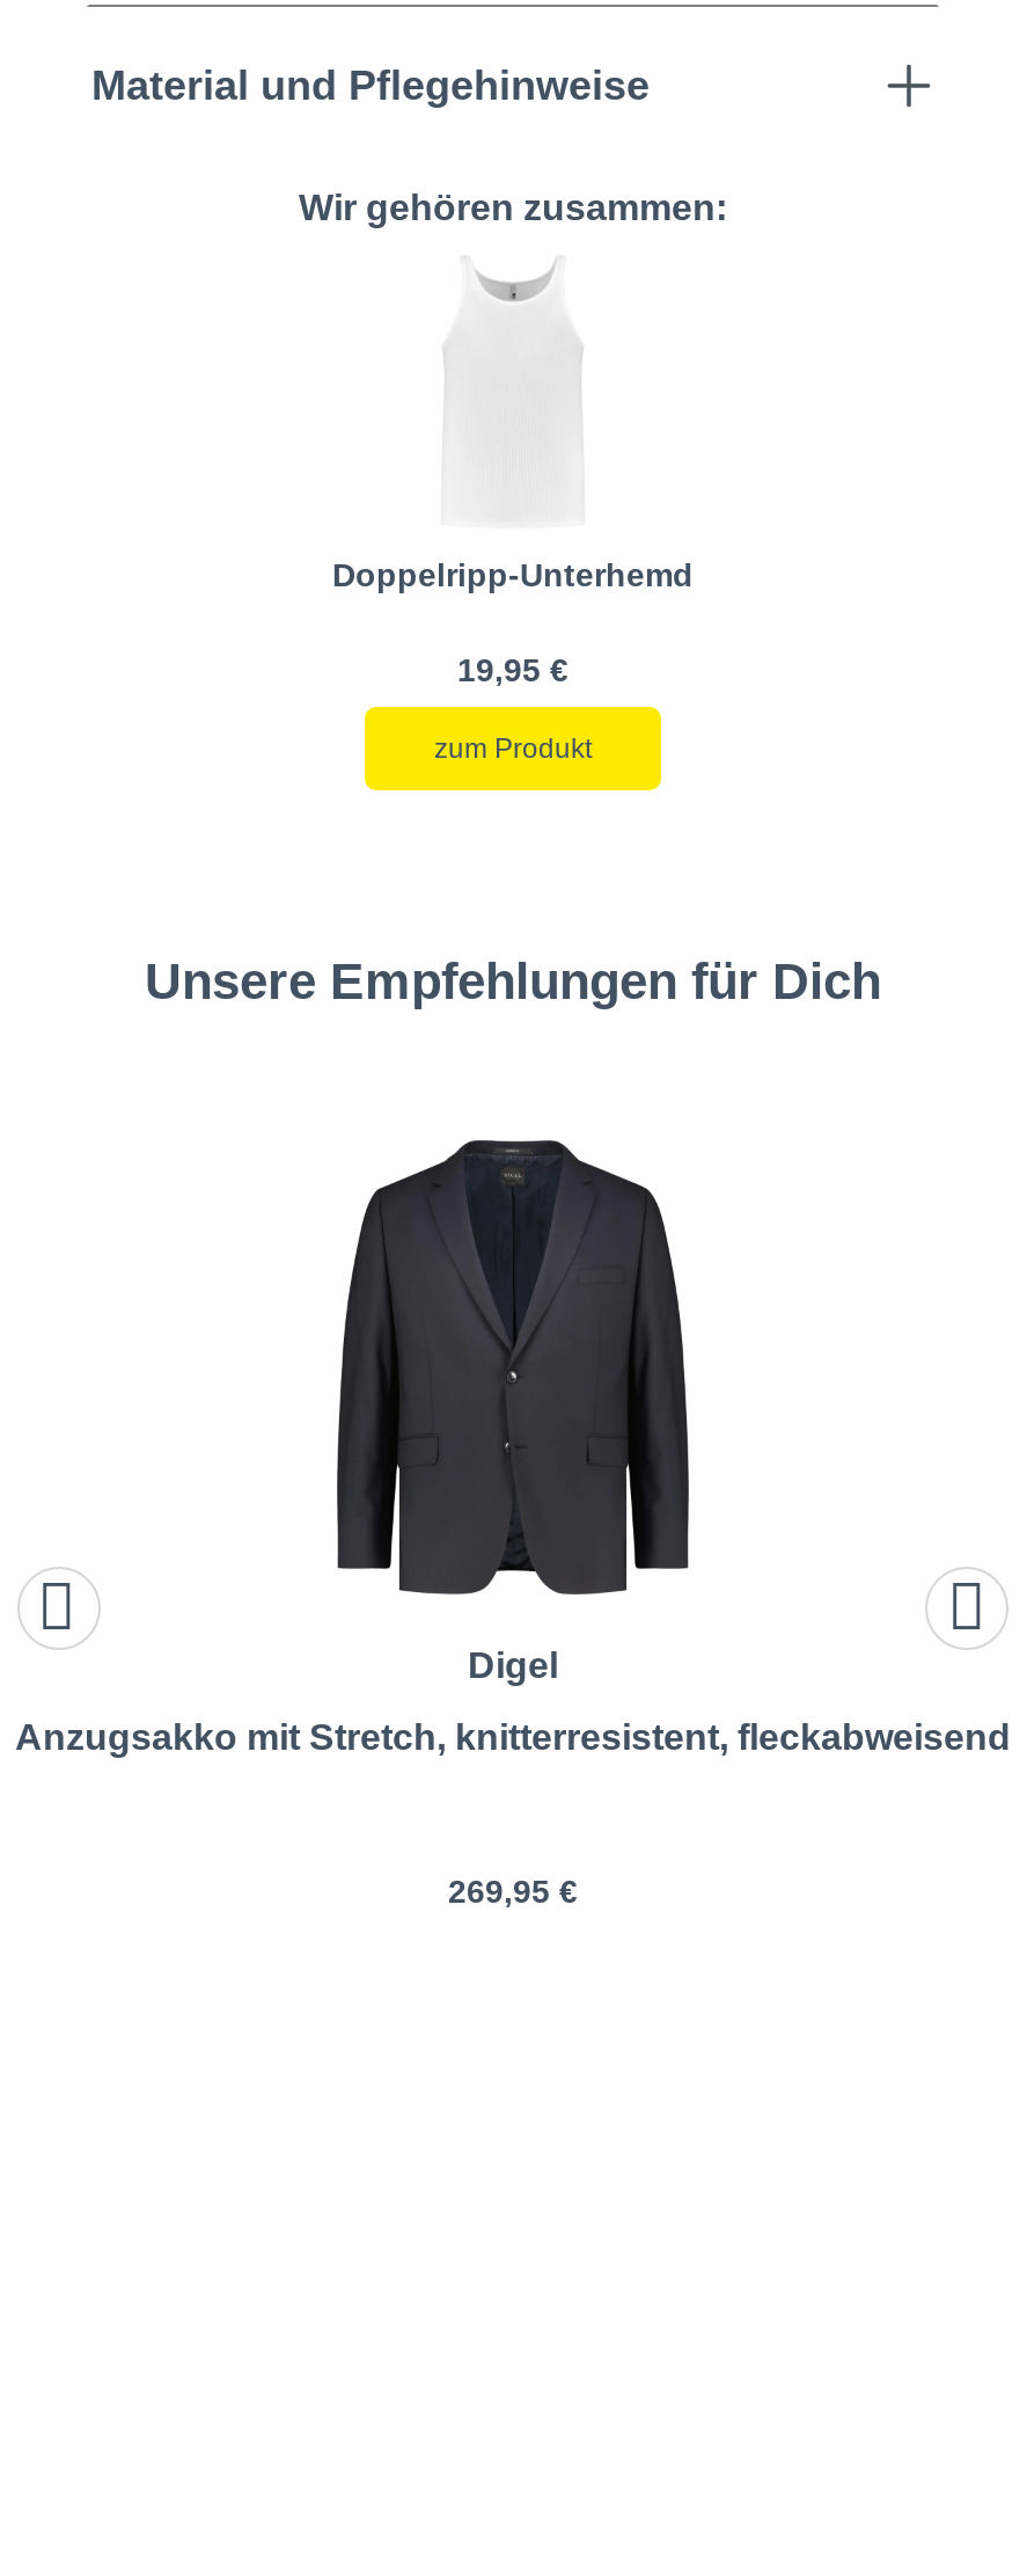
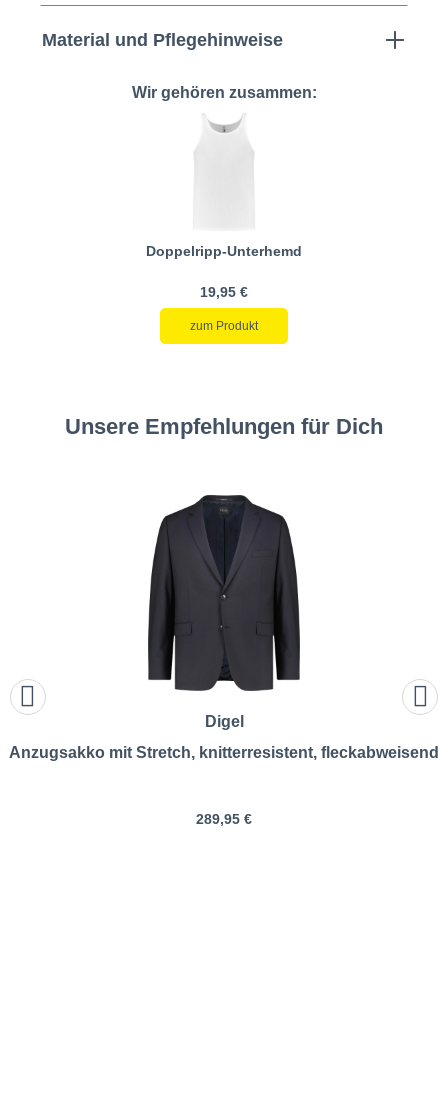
[448,1872,578,1909] 269,95 € -> [196,811,252,827] 289,95 €

